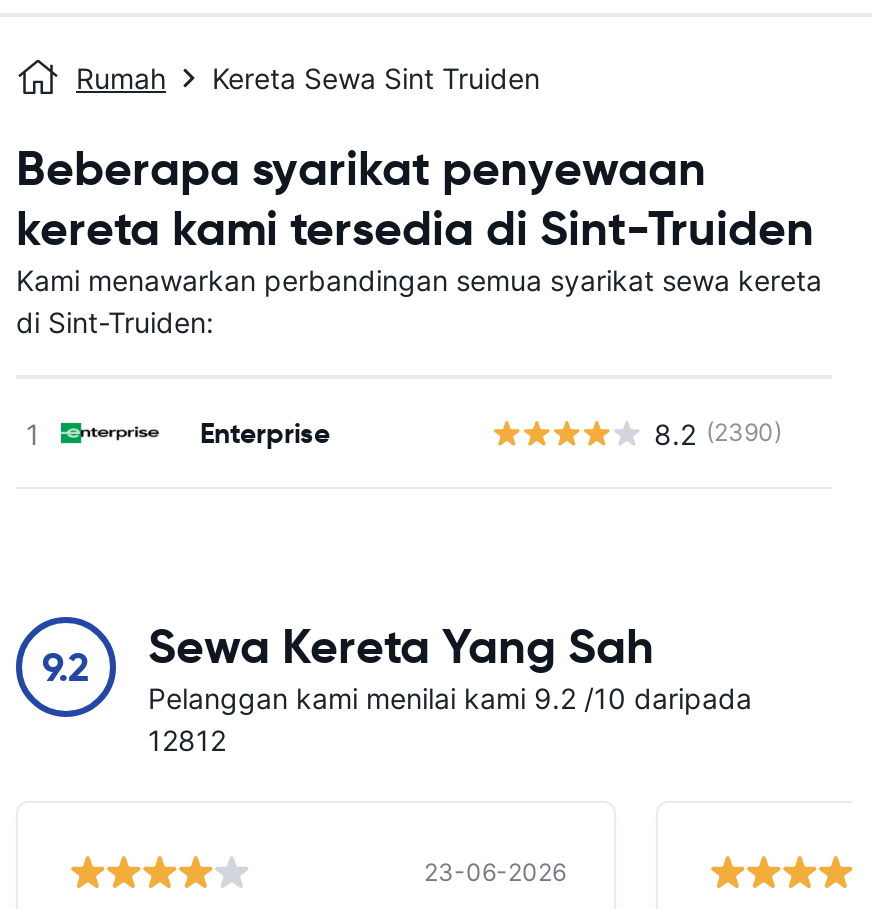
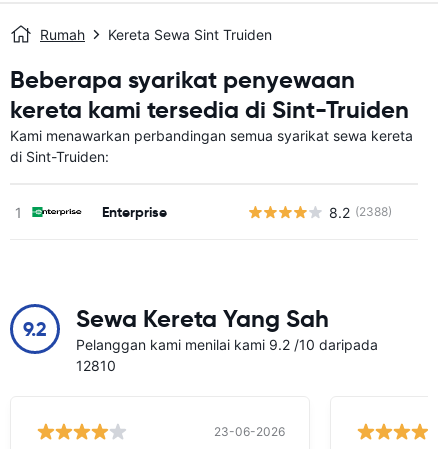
[654,416,782,450] 8.2 (2390) -> [329,203,392,220] 8.2 (2388)
[148,723,226,757] 12812 -> [76,357,116,374] 12810

